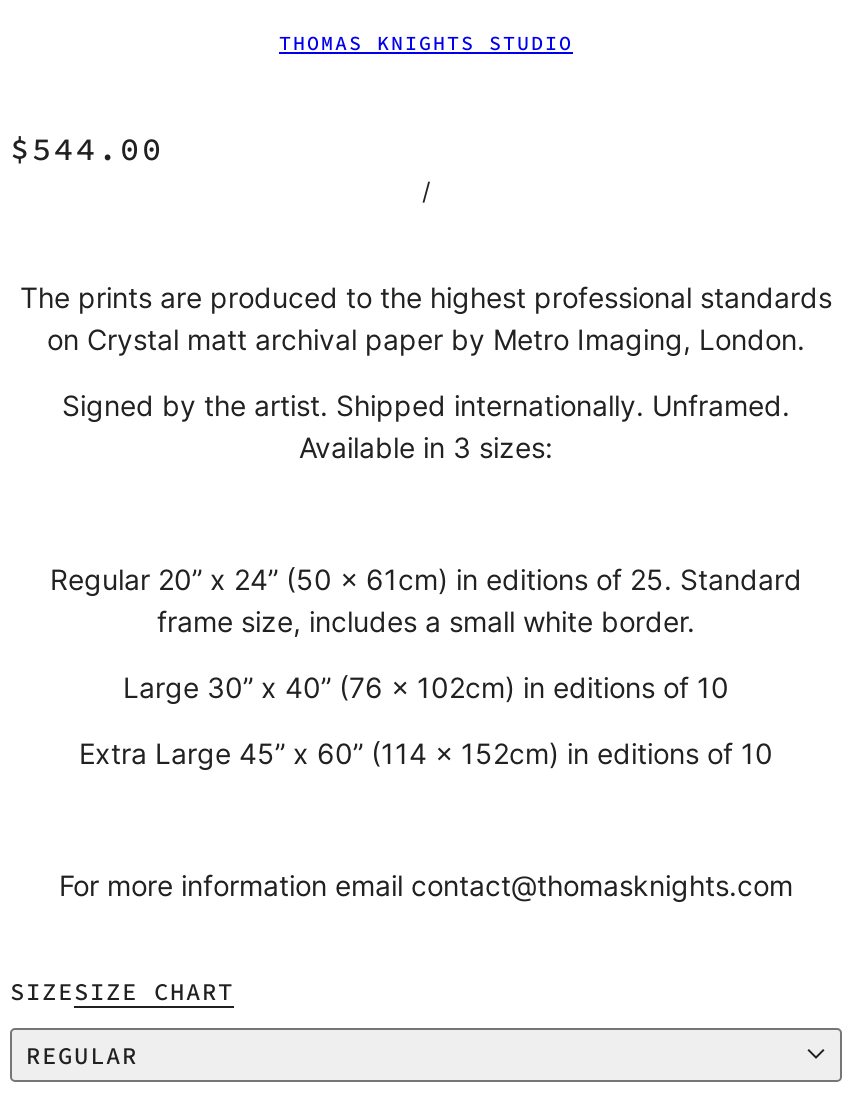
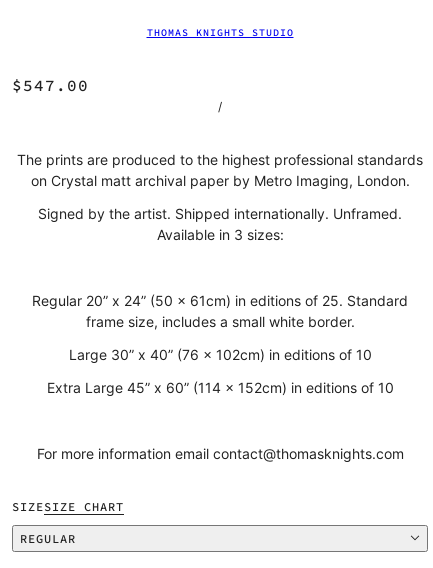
[10,128,164,168] $544.00 -> [12,75,89,95] $547.00

